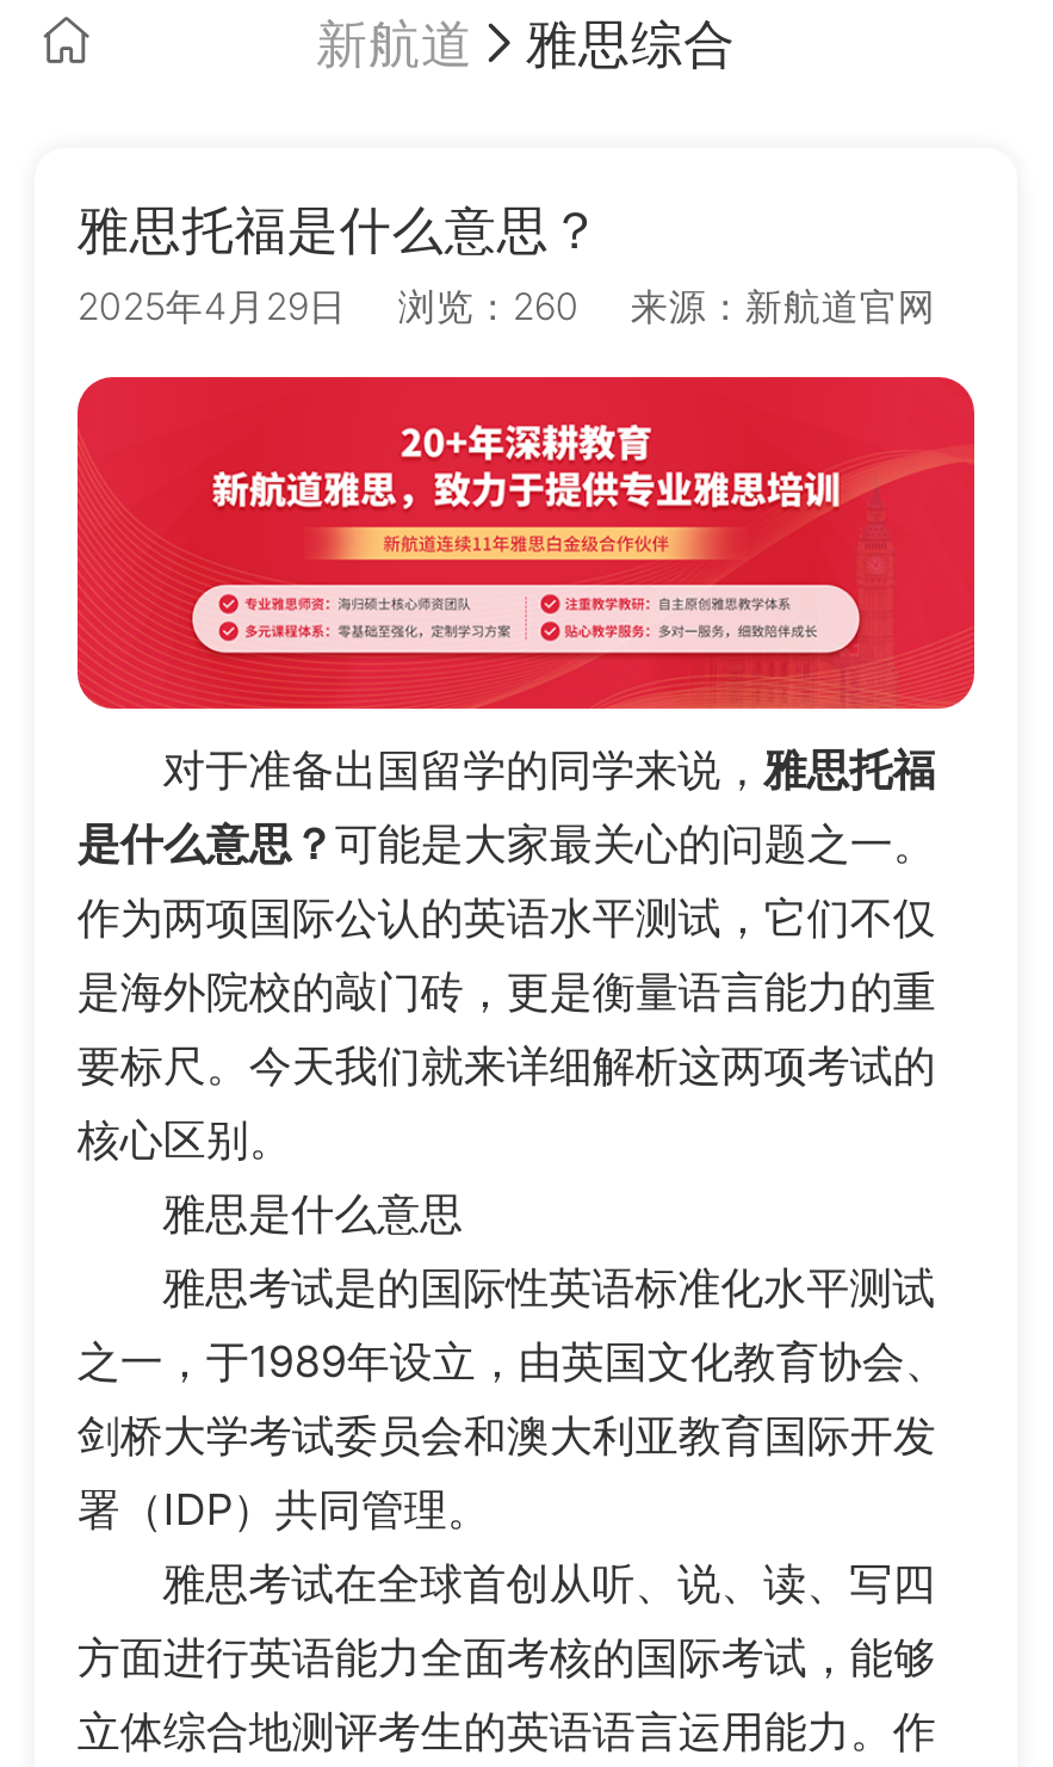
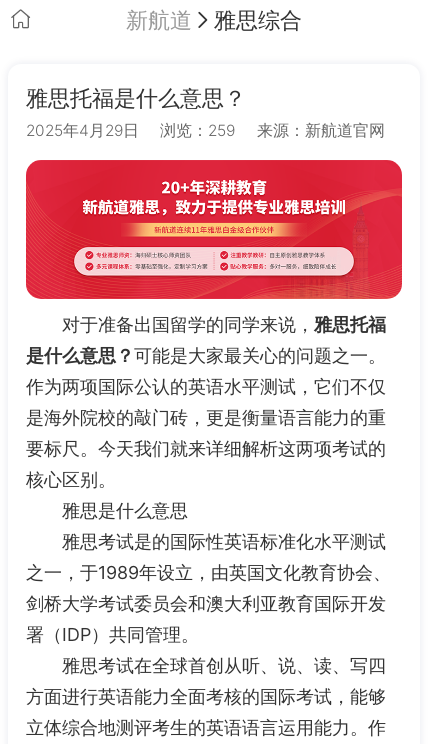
[77,283,936,329] 2025年4月29日 浏览：260 来源：新航道官网 -> [26,121,385,140] 2025年4月29日 浏览：259 来源：新航道官网

